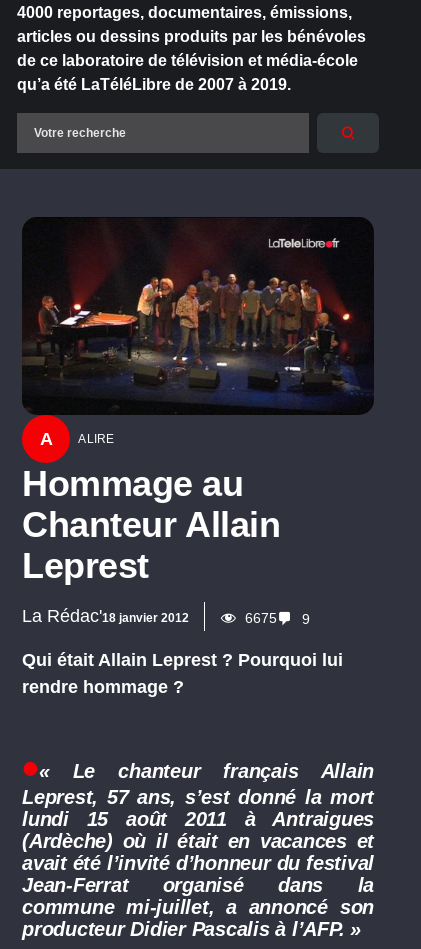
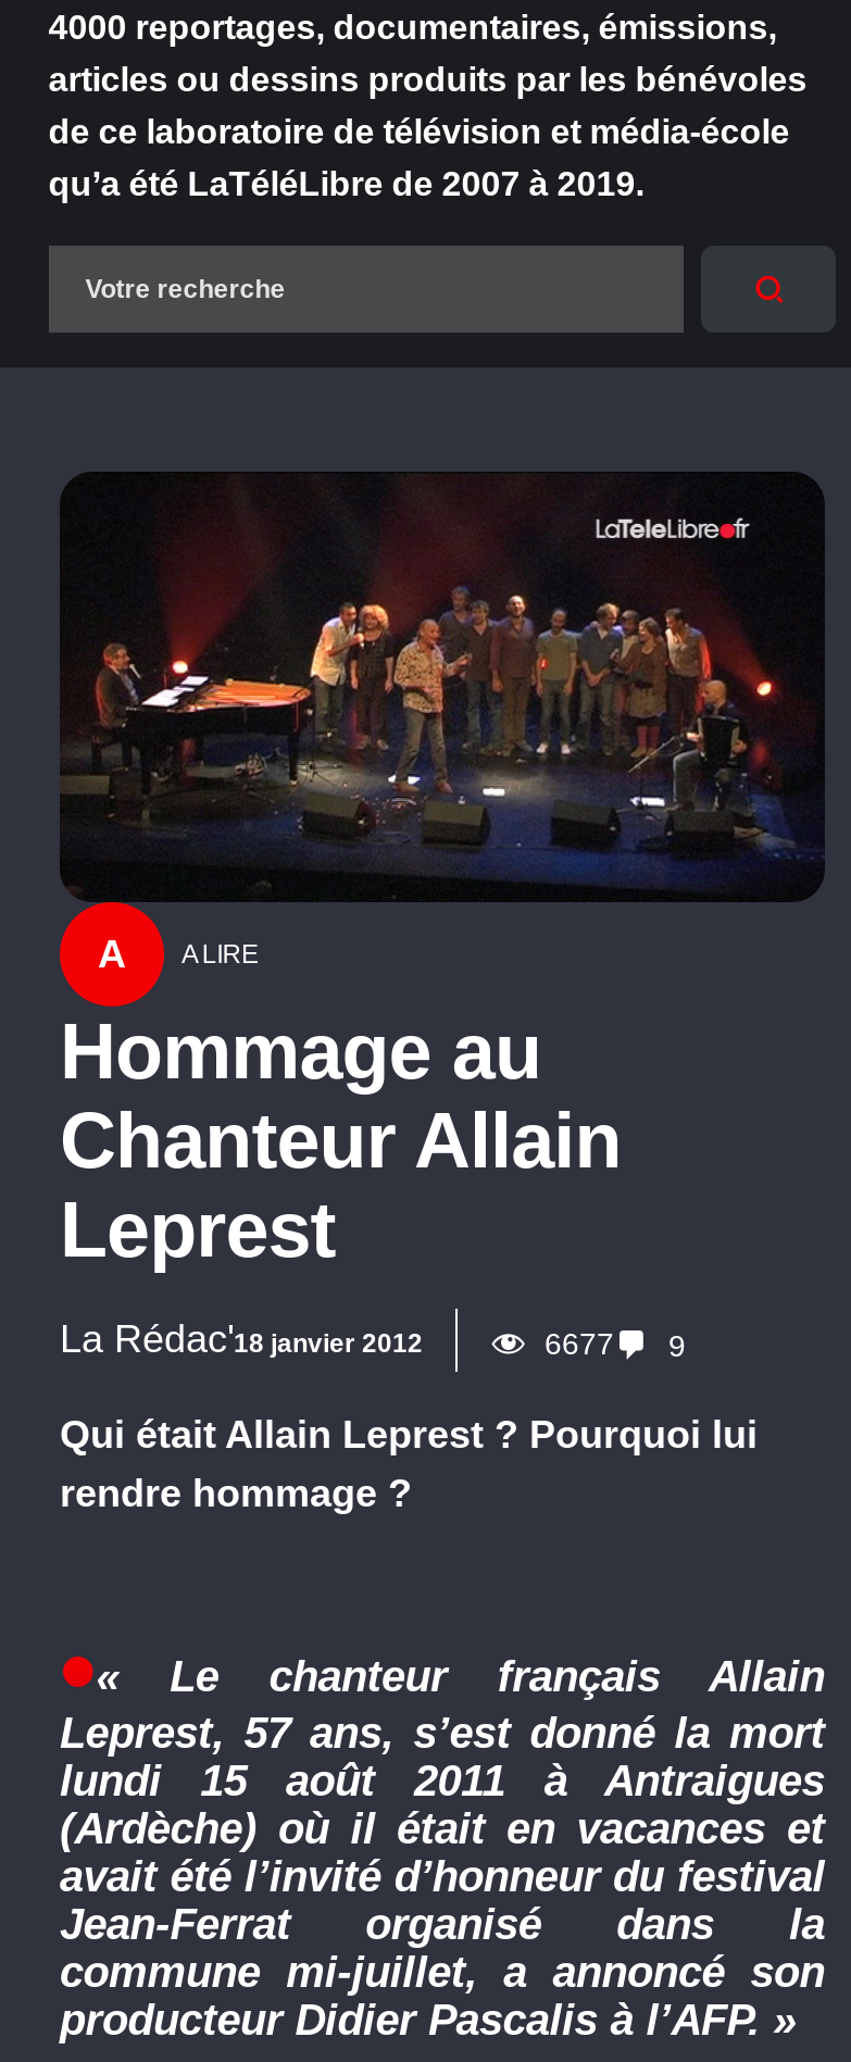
[245,610,310,627] 6675 9 -> [545,1326,686,1363] 6677 9

